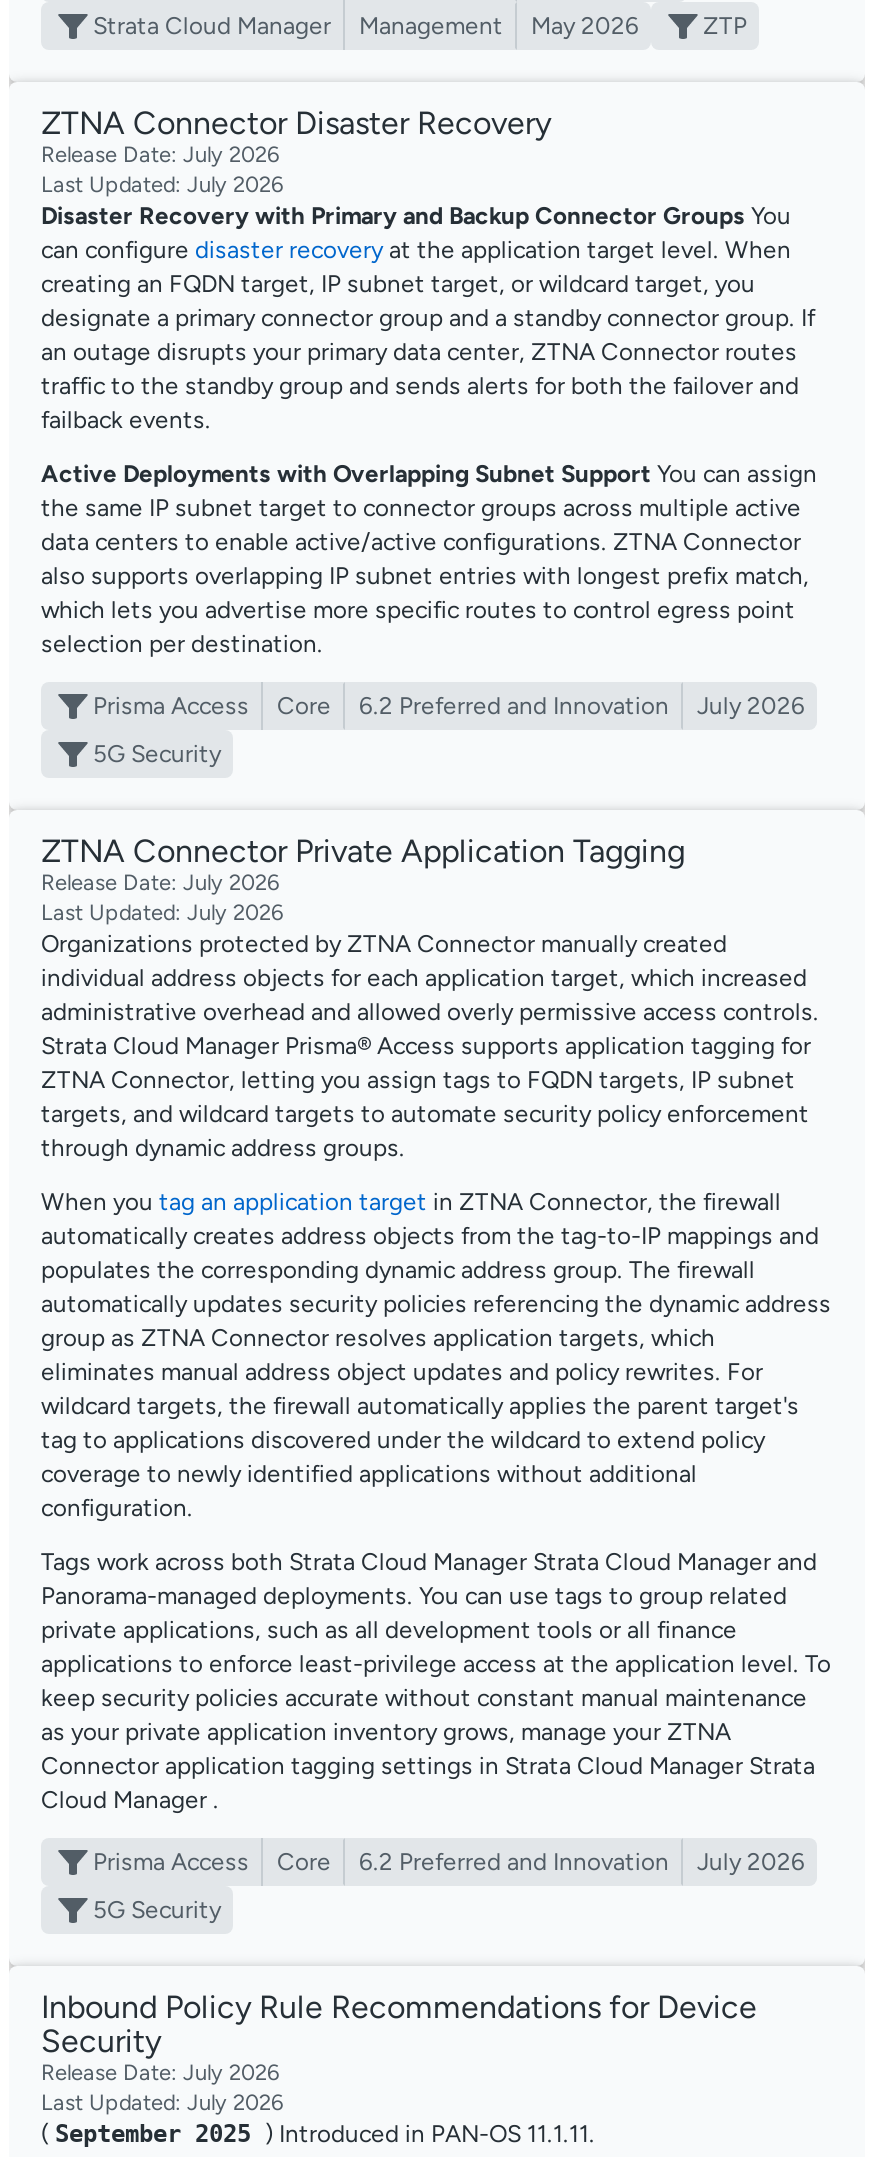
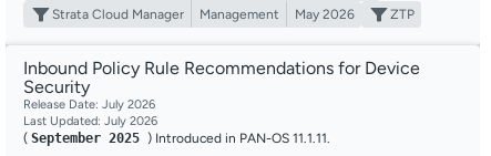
[41,104,831,1923] ZTNA Connector Disaster Recovery | Release Date: July 2026 | Last Updated: July 2026 | Disaster Recovery with Primary and Backup Connector Groups You | can configure disaster recovery at the application target level. When | creating an FQDN target, IP subnet target, or wildcard target, you | designate a primary connector group and a standby connector group. If | an outage disrupts your primary data center, ZTNA Connector routes | traffic to the standby group and sends alerts for both the failover and | failback events. | Active Deployments with Overlapping Subnet Support You can assign | the same IP subnet target to connector groups across multiple active | data centers to enable active/active configurations. ZTNA Connector | also supports overlapping IP subnet entries with longest prefix match, | which lets you advertise more specific routes to control egress point | selection per destination. | Prisma Access | Core | 6.2 Preferred and Innovation | July 2026 | 5G Security | ZTNA Connector Private Application Tagging | Release Date: July 2026 | Last Updated: July 2026 | Organizations protected by ZTNA Connector manually created | individual address objects for each application target, which increased | administrative overhead and allowed overly permissive access controls. | Strata Cloud Manager Prisma® Access supports application tagging for | ZTNA Connector, letting you assign tags to FQDN targets, IP subnet | targets, and wildcard targets to automate security policy enforcement | through dynamic address groups. | When you tag an application target in ZTNA Connector, the firewall | automatically creates address objects from the tag-to-IP mappings and | populates the corresponding dynamic address group. The firewall | automatically updates security policies referencing the dynamic address | group as ZTNA Connector resolves application targets, which | eliminates manual address object updates and policy rewrites. For | wildcard targets, the firewall automatically applies the parent target's | tag to applications discovered under the wildcard to extend policy | coverage to newly identified applications without additional | configuration. | Tags work across both Strata Cloud Manager Strata Cloud Manager and | Panorama-managed deployments. You can use tags to group related | private applications, such as all development tools or all finance | applications to enforce least-privilege access at the application level. To | keep security policies accurate without constant manual maintenance | as your private application inventory grows, manage your ZTNA | Connector application tagging settings in Strata Cloud Manager Strata | Cloud Manager . | Prisma Access | Core | 6.2 Preferred and Innovation | July 2026 | 5G Security -> none

